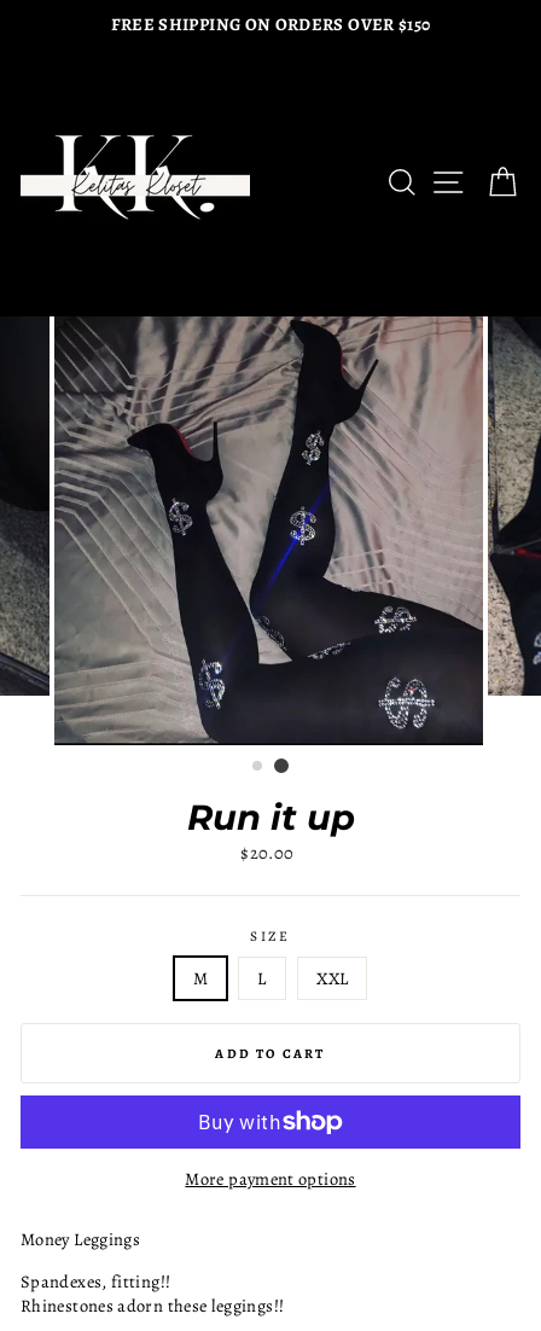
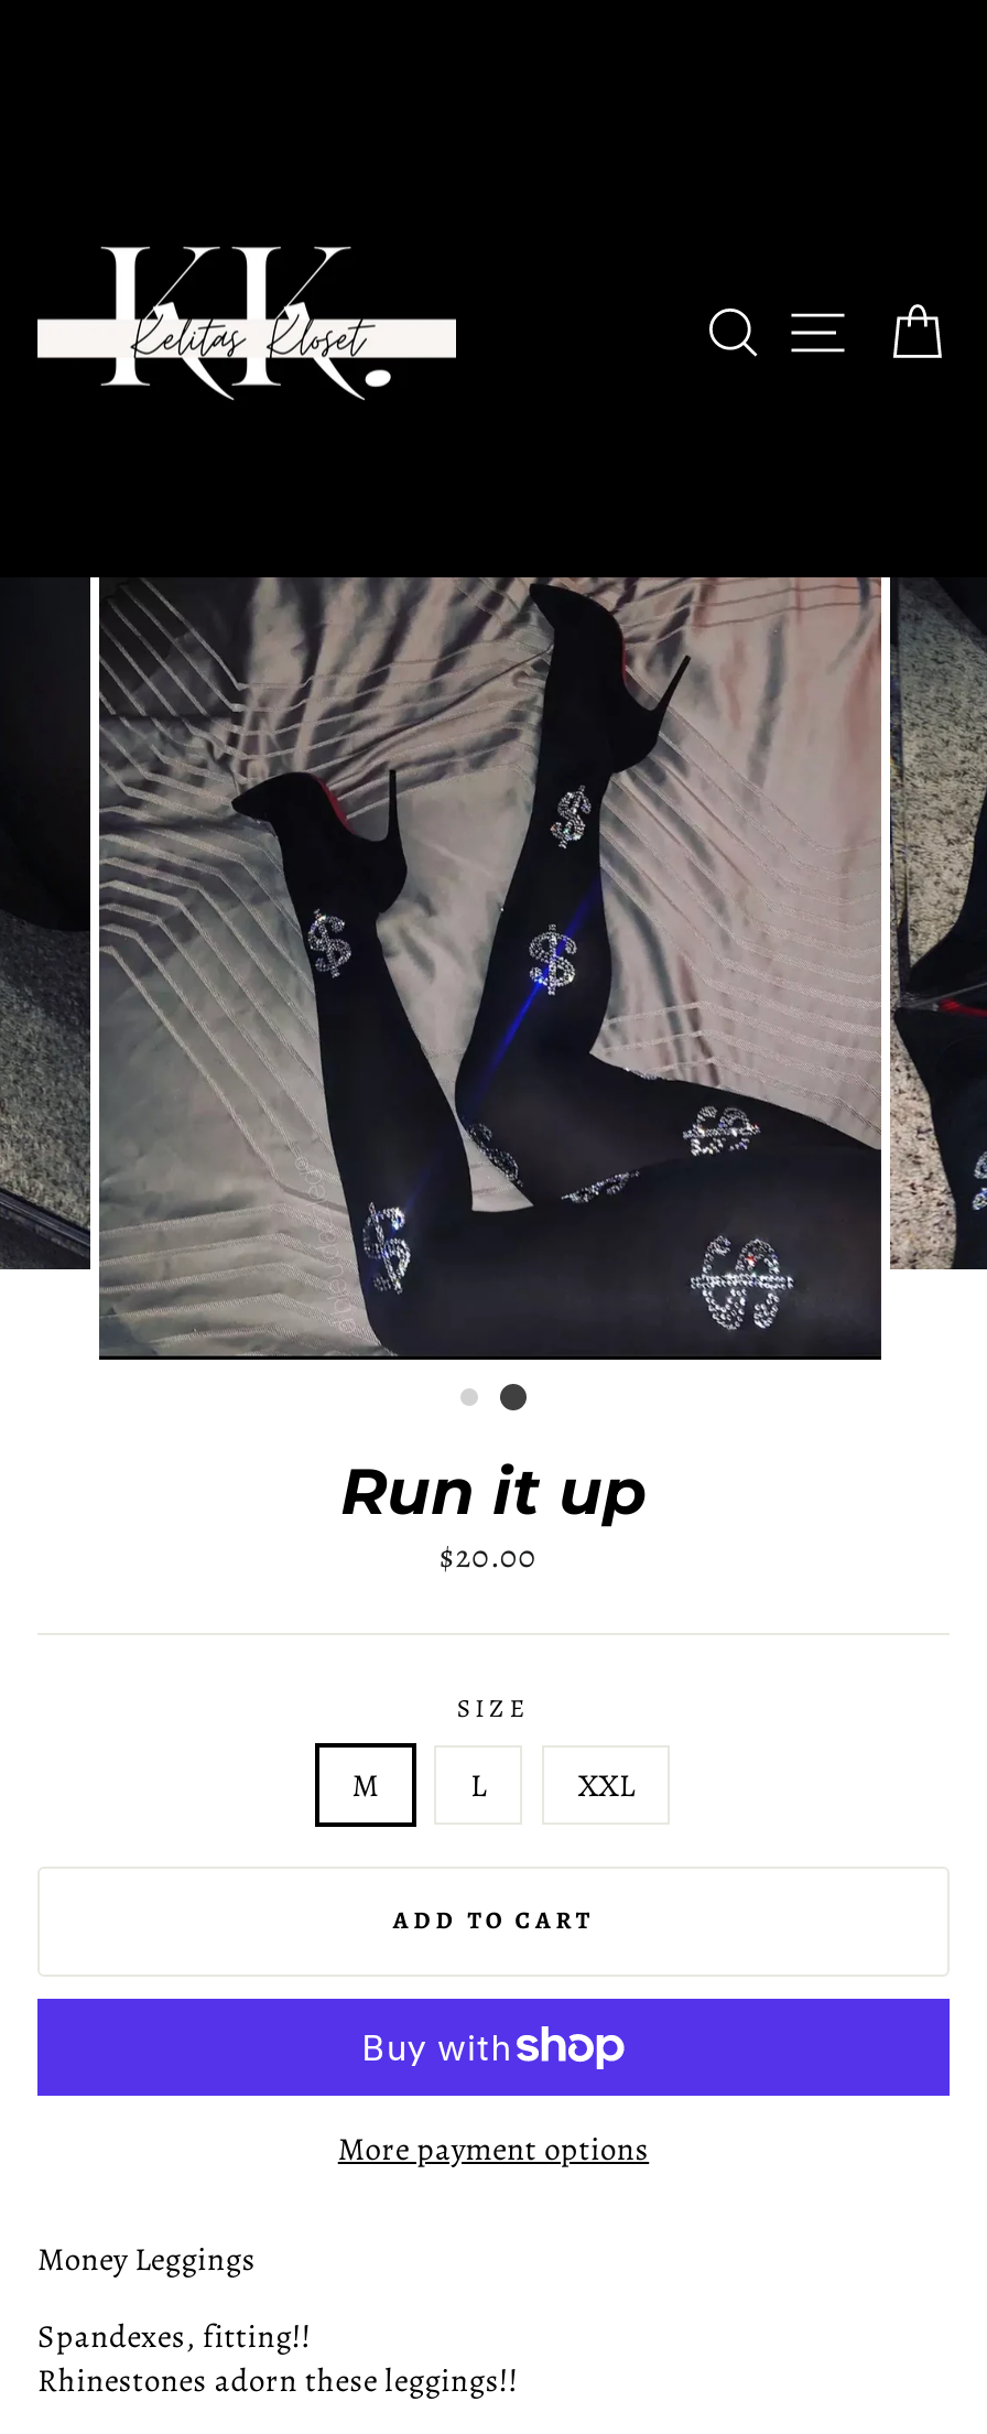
[110,12,431,36] FREE SHIPPING ON ORDERS OVER $150 -> none

